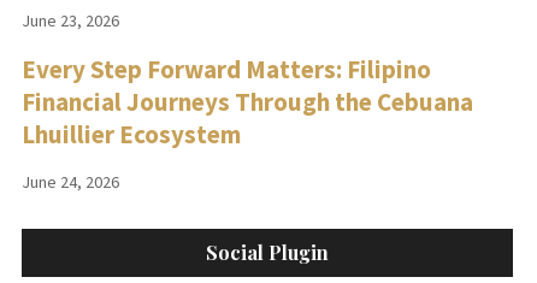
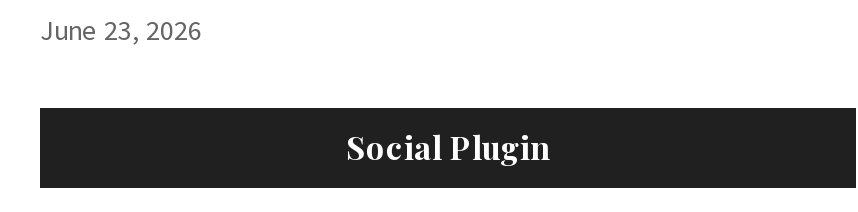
[22,53,473,193] Every Step Forward Matters: Filipino | Financial Journeys Through the Cebuana | Lhuillier Ecosystem | June 24, 2026 -> none

